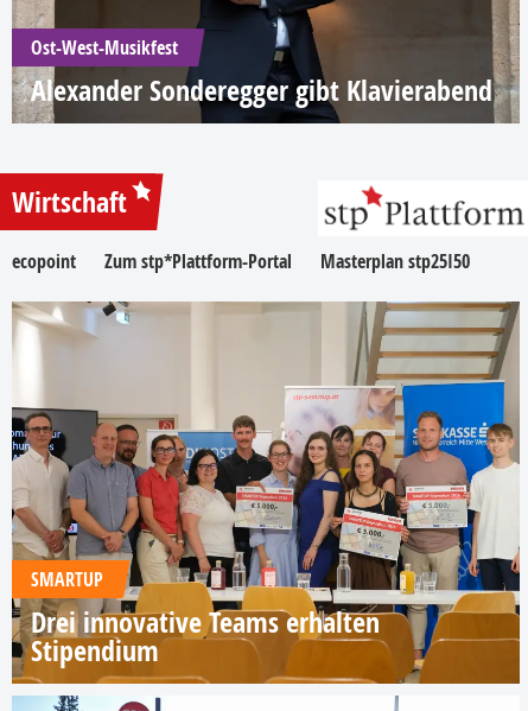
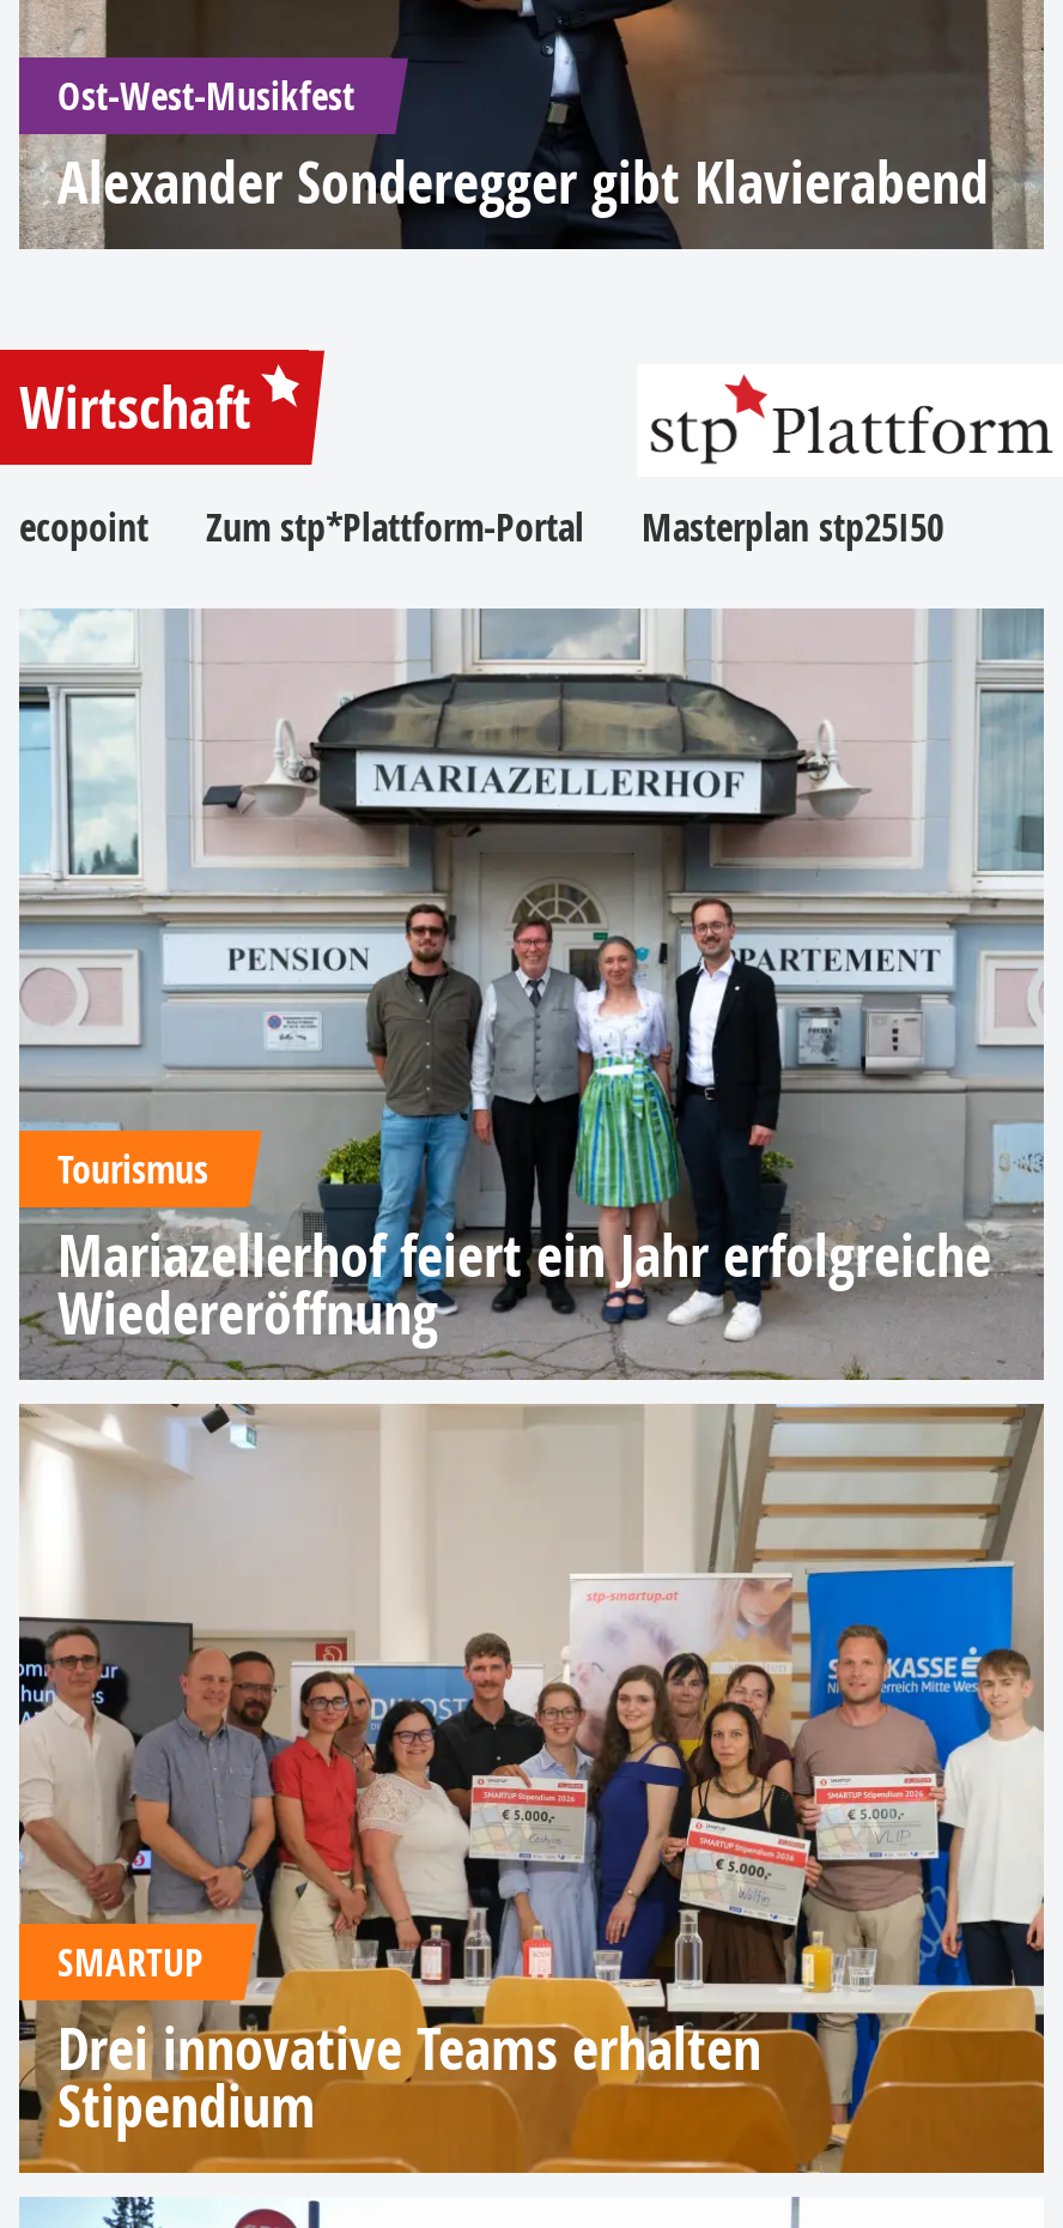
none -> [19,609,1046,1382] [image] | Tourismus | Mariazellerhof feiert ein Jahr erfolgreiche | Wiedereröffnung

